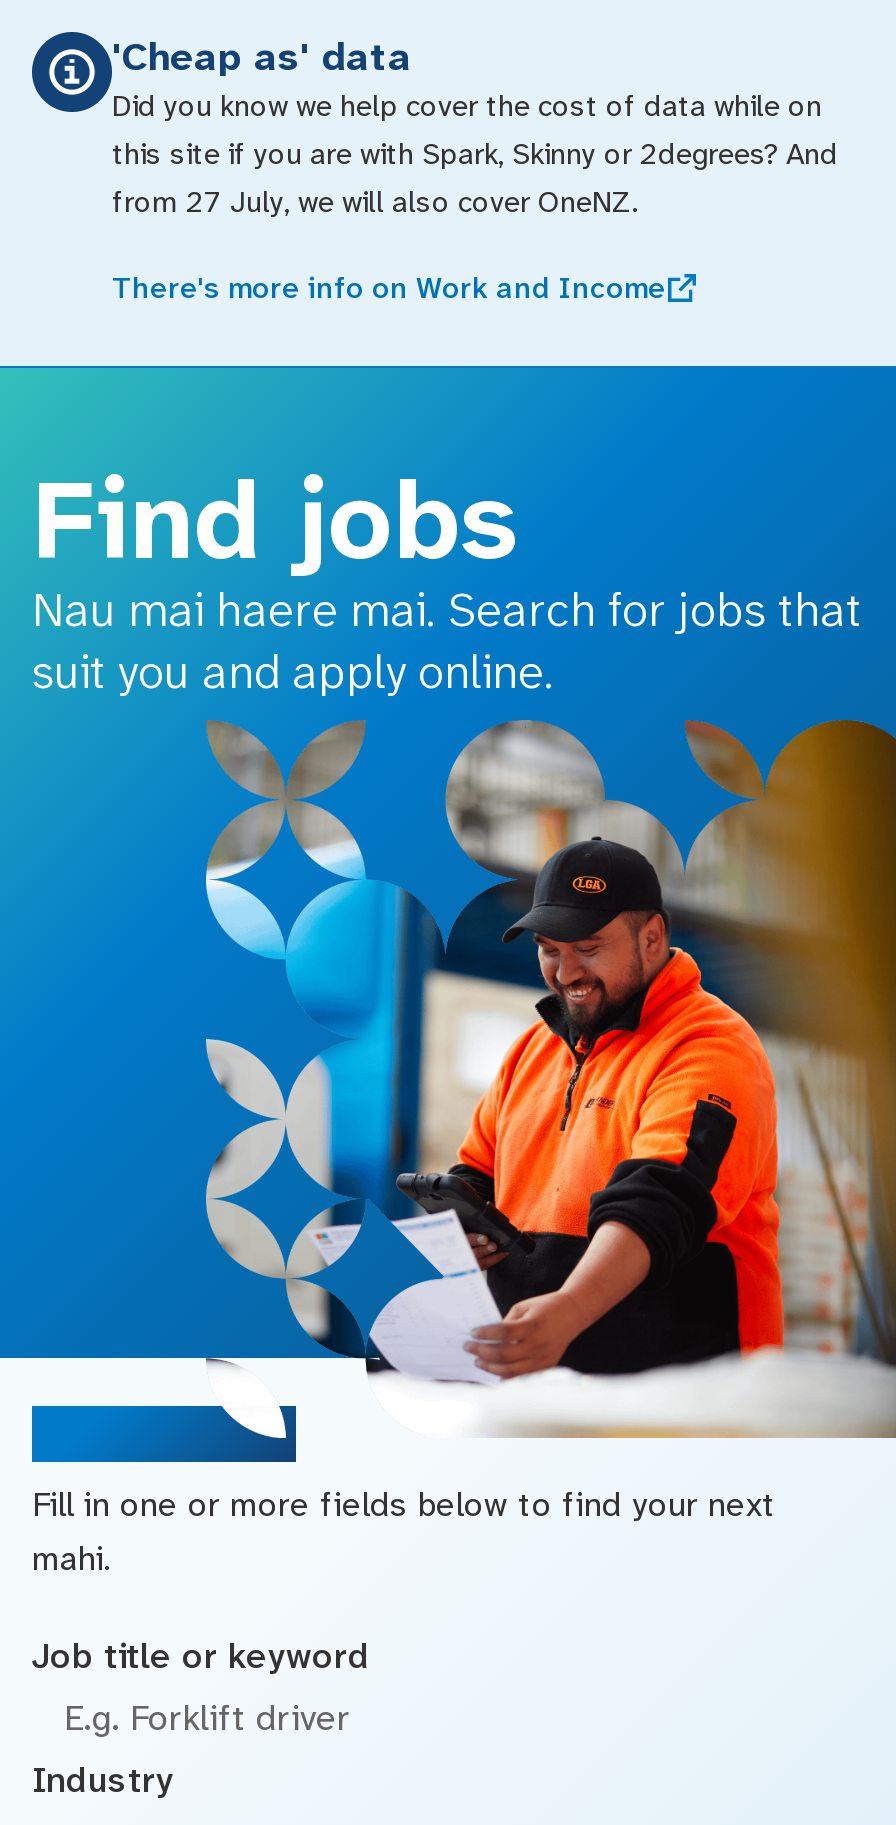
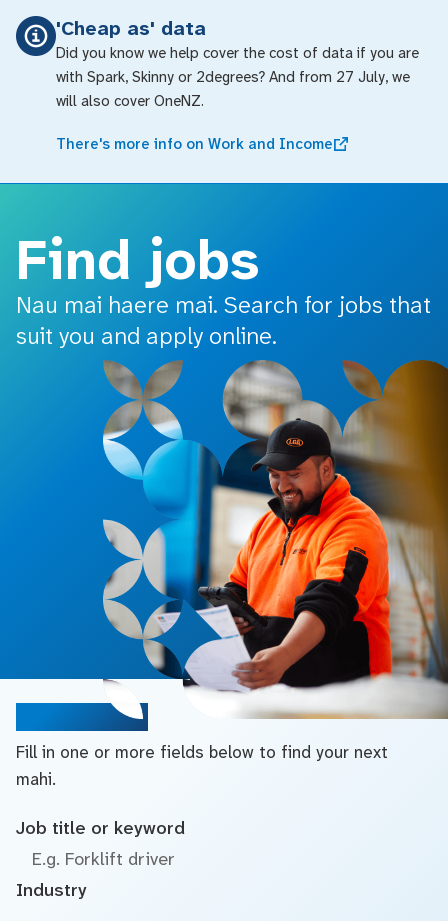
[112,86,838,222] Did you know we help cover the cost of data while on | this site if you are with Spark, Skinny or 2degrees? And | from 27 July, we will also cover OneNZ. -> [56,43,419,111] Did you know we help cover the cost of data if you are | with Spark, Skinny or 2degrees? And from 27 July, we | will also cover OneNZ.

